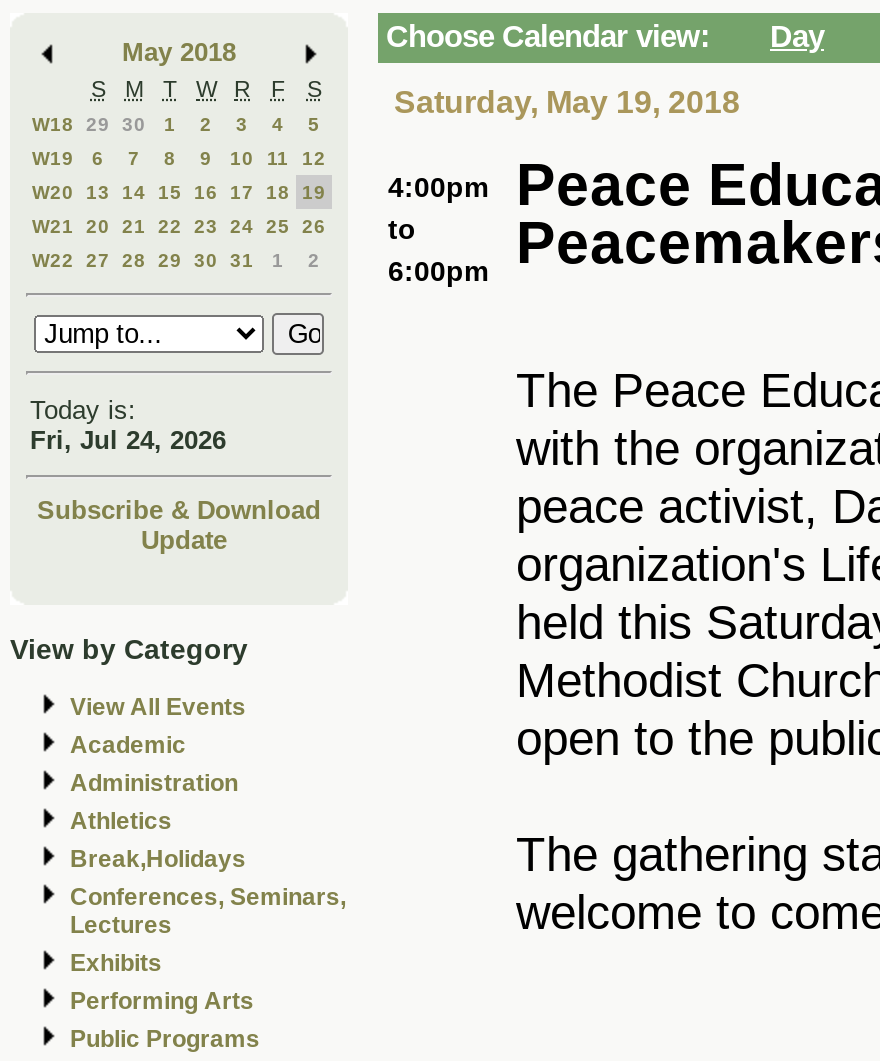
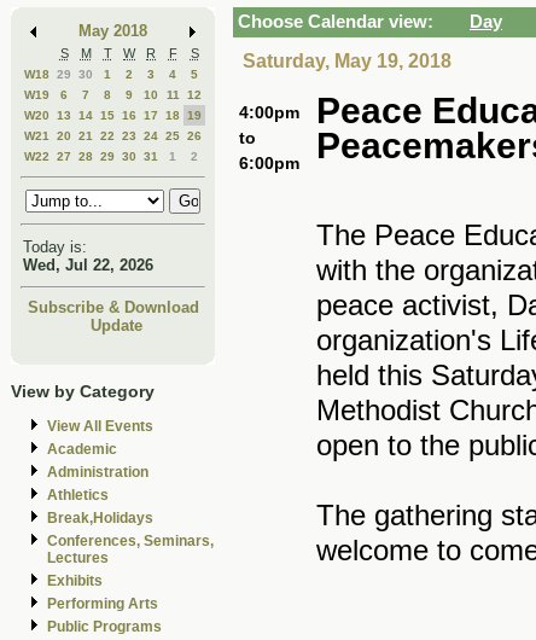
[30,426,226,456] Fri, Jul 24, 2026 -> [23,256,153,274] Wed, Jul 22, 2026

